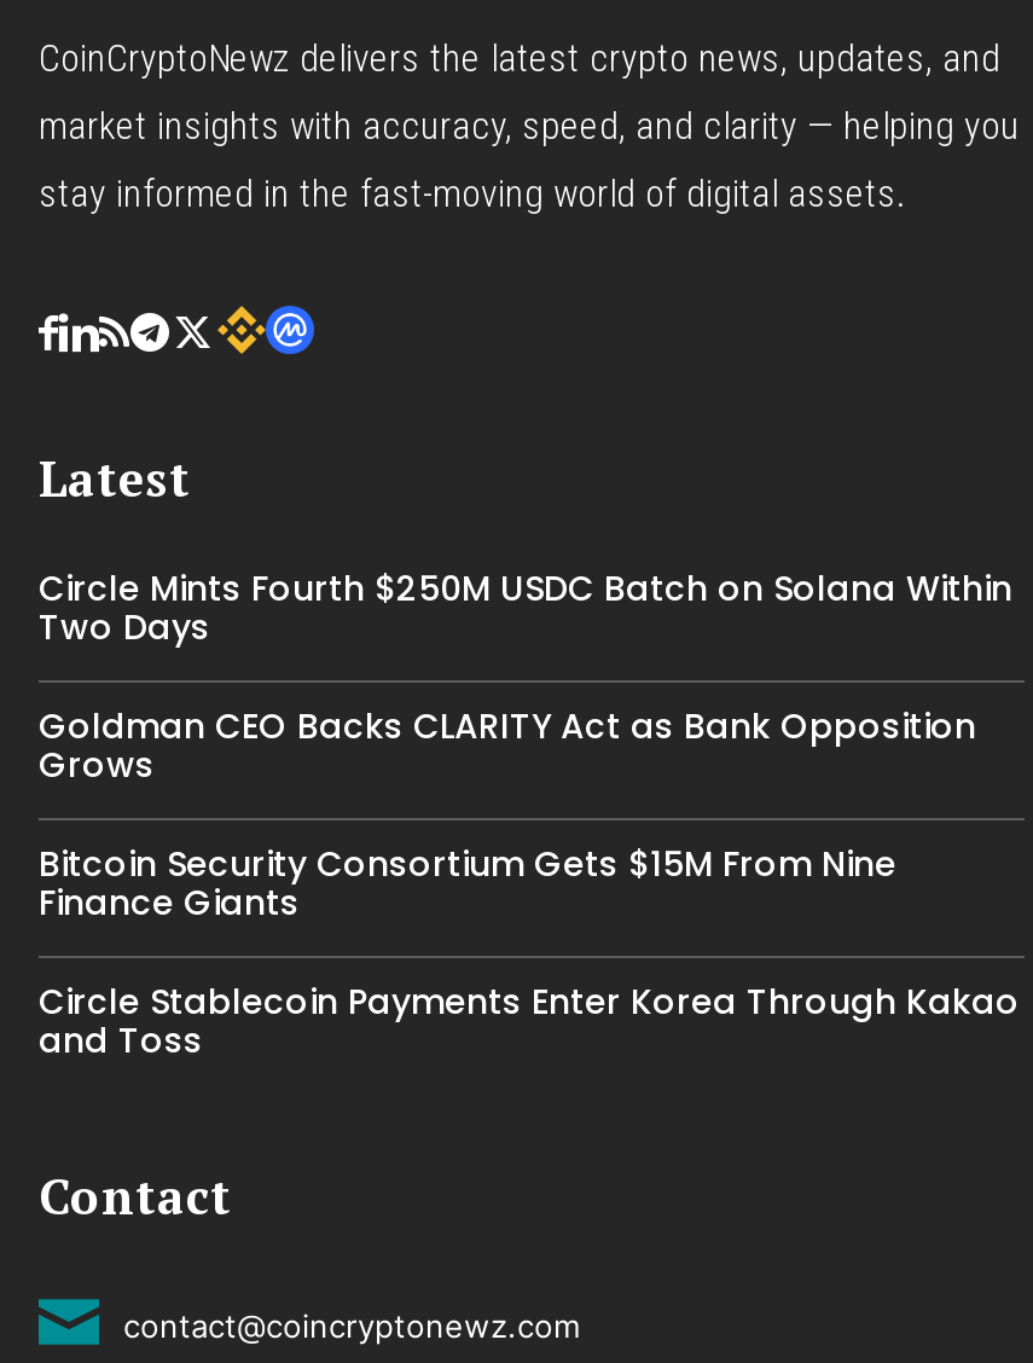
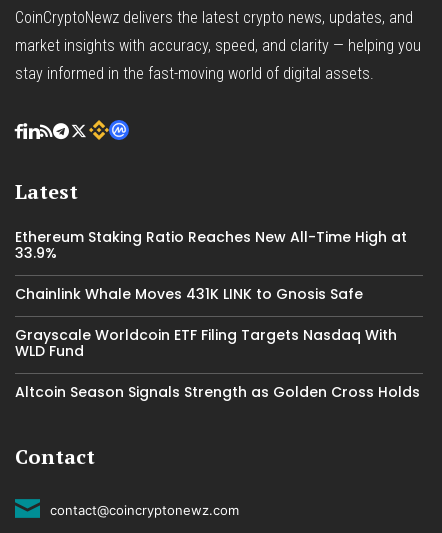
[39,565,1012,652] Circle Mints Fourth $250M USDC Batch on Solana Within | Two Days -> [15,227,407,263] Ethereum Staking Ratio Reaches New All-Time High at | 33.9%
[39,703,976,790] Goldman CEO Backs CLARITY Act as Bank Opposition | Grows -> [15,284,367,304] Chainlink Whale Moves 431K LINK to Gnosis Safe
[39,841,896,928] Bitcoin Security Consortium Gets $15M From Nine | Finance Giants -> [15,325,397,361] Grayscale Worldcoin ETF Filing Targets Nasdaq With | WLD Fund
[39,979,1020,1066] Circle Stablecoin Payments Enter Korea Through Kakao | and Toss -> [15,382,420,402] Altcoin Season Signals Strength as Golden Cross Holds

